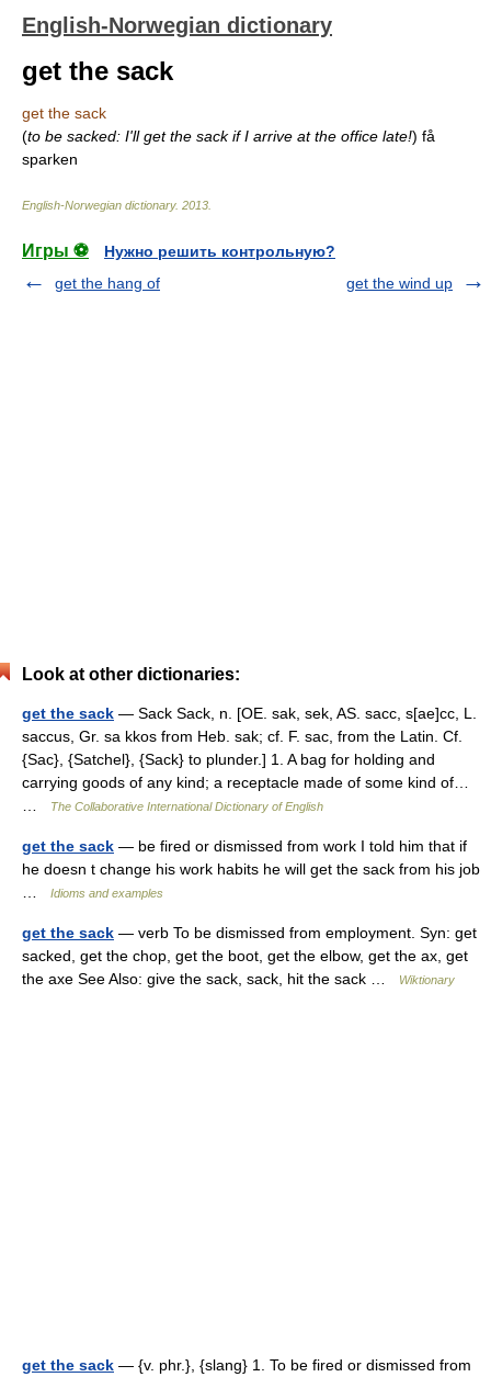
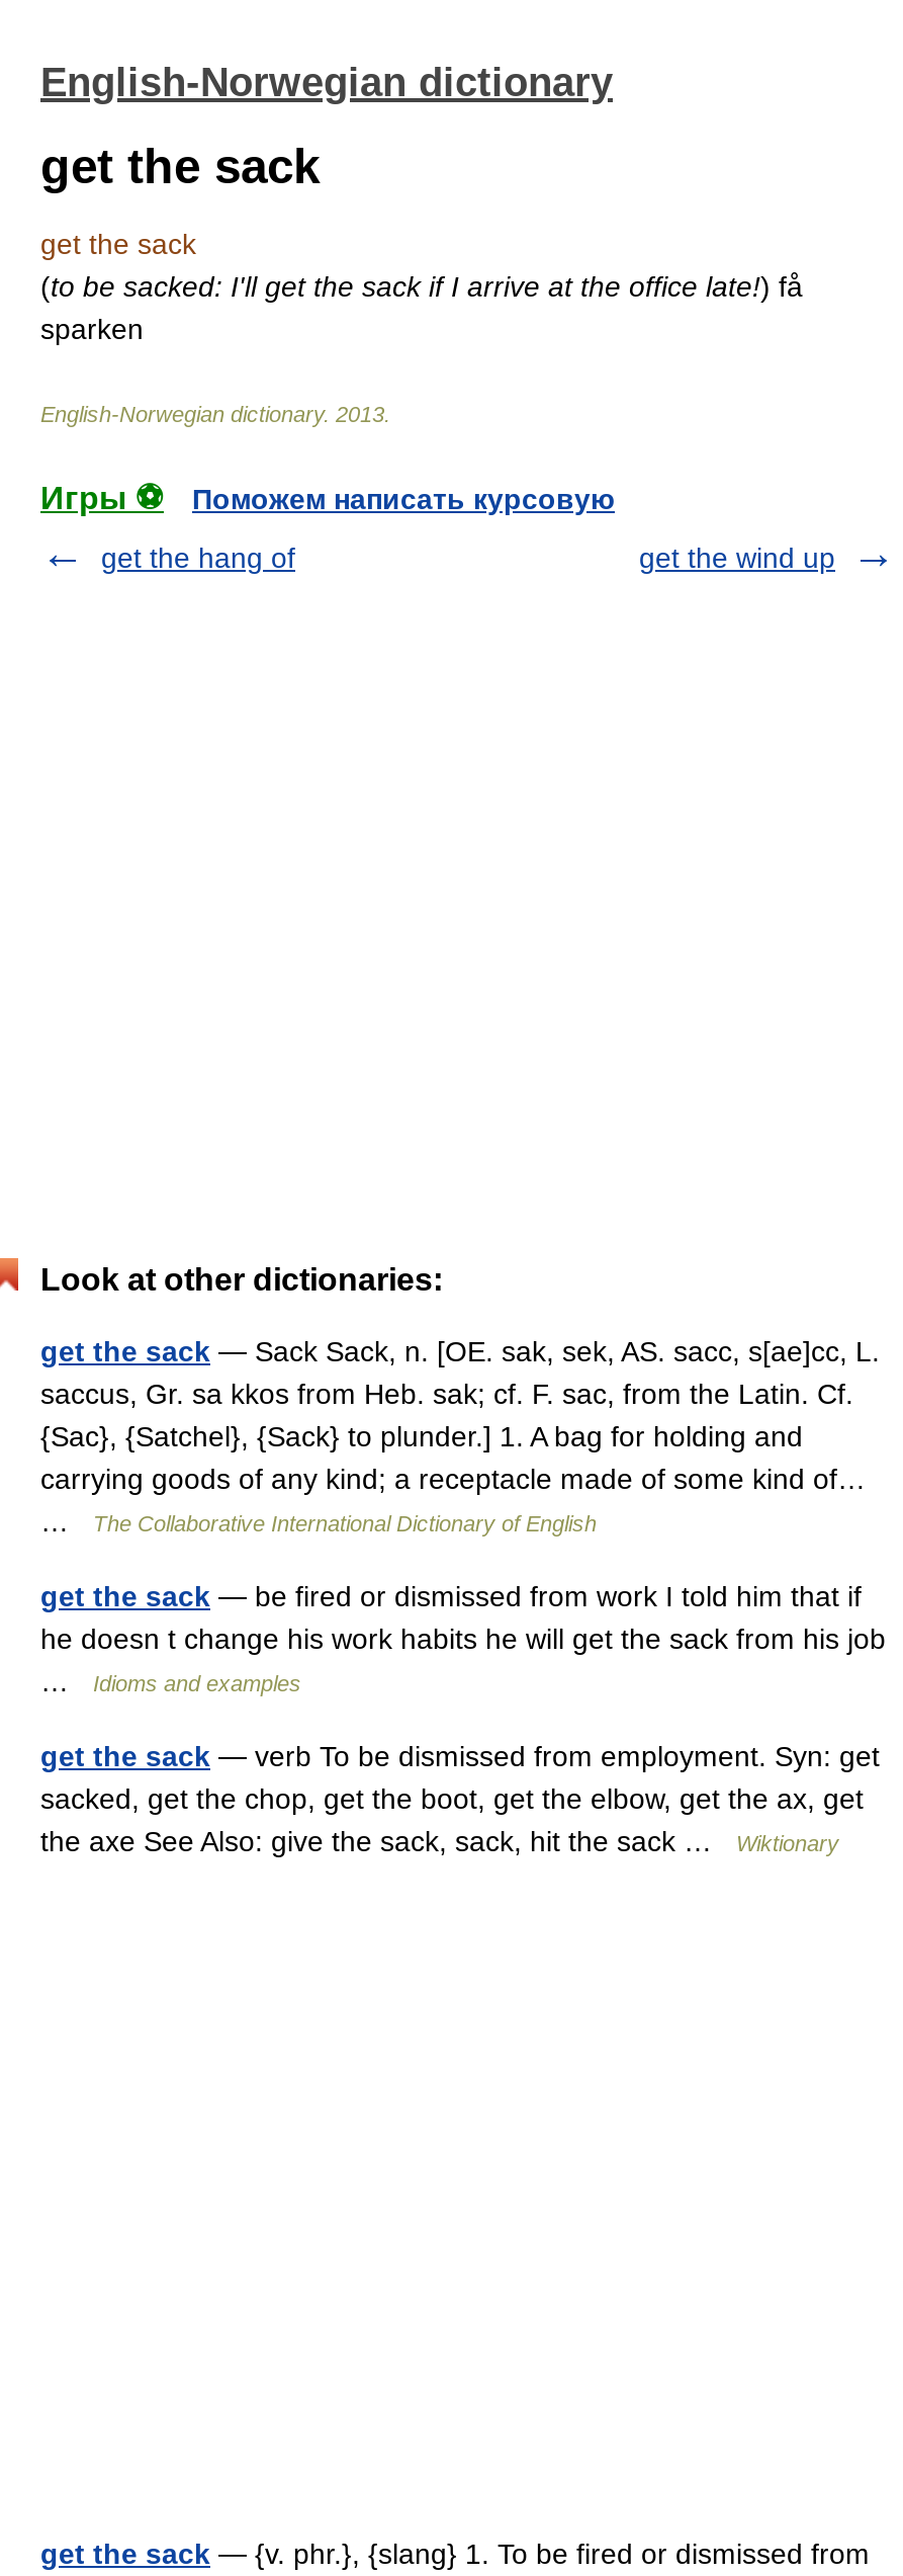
[104,242,335,260] Нужно решить контрольную? -> [192,483,615,515] Поможем написать курсовую

